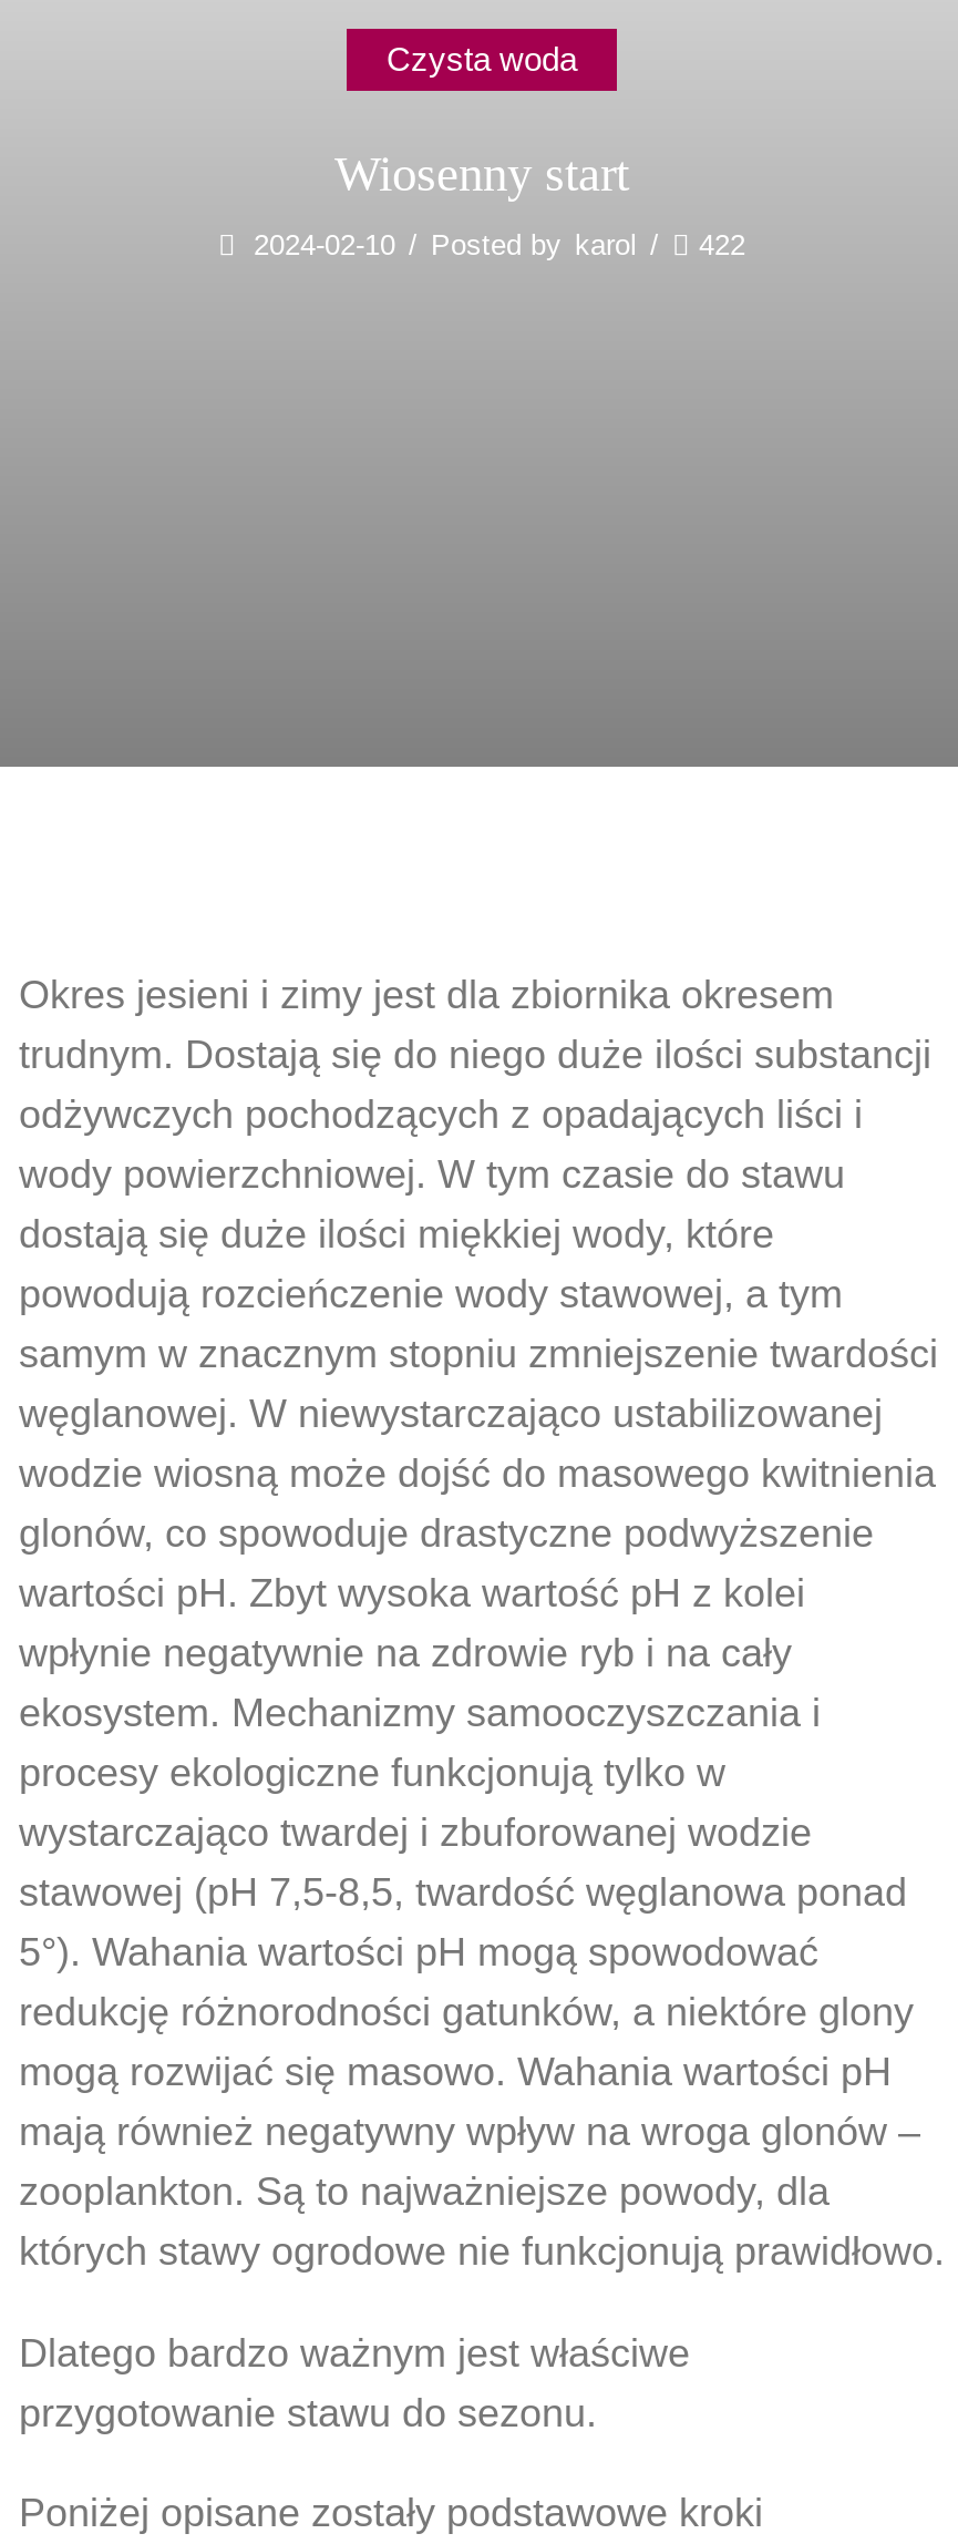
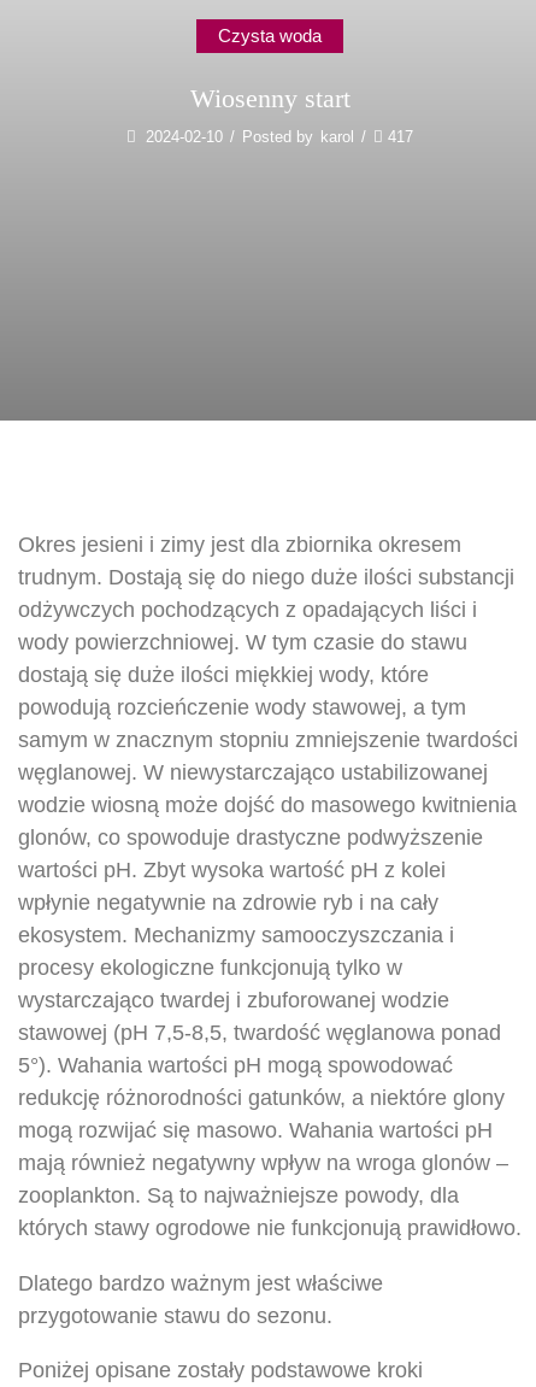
[245,228,745,261] 2024-02-10 / Posted by karol / 422 -> [141,128,413,146] 2024-02-10 / Posted by karol / 417

